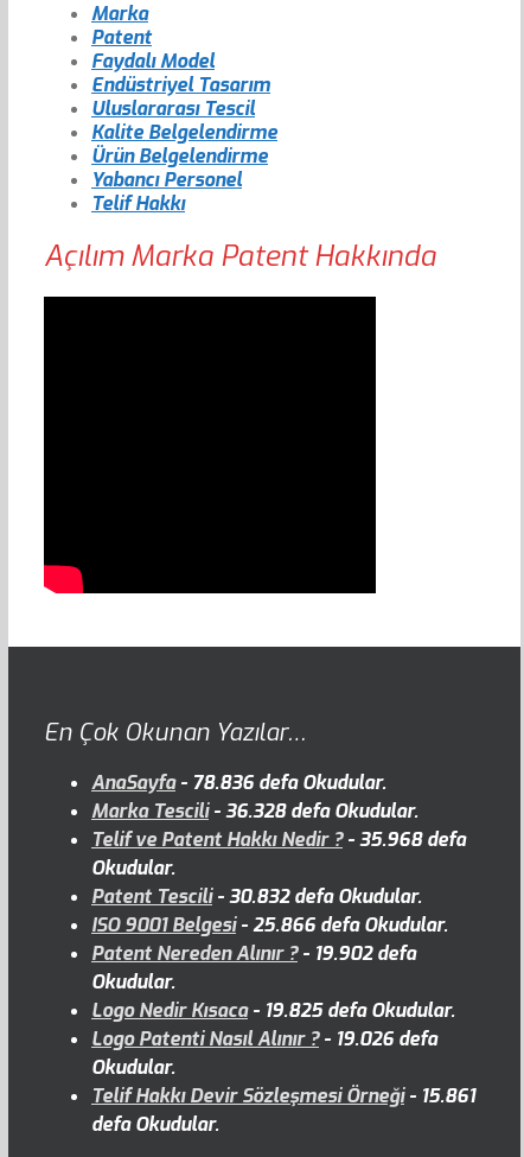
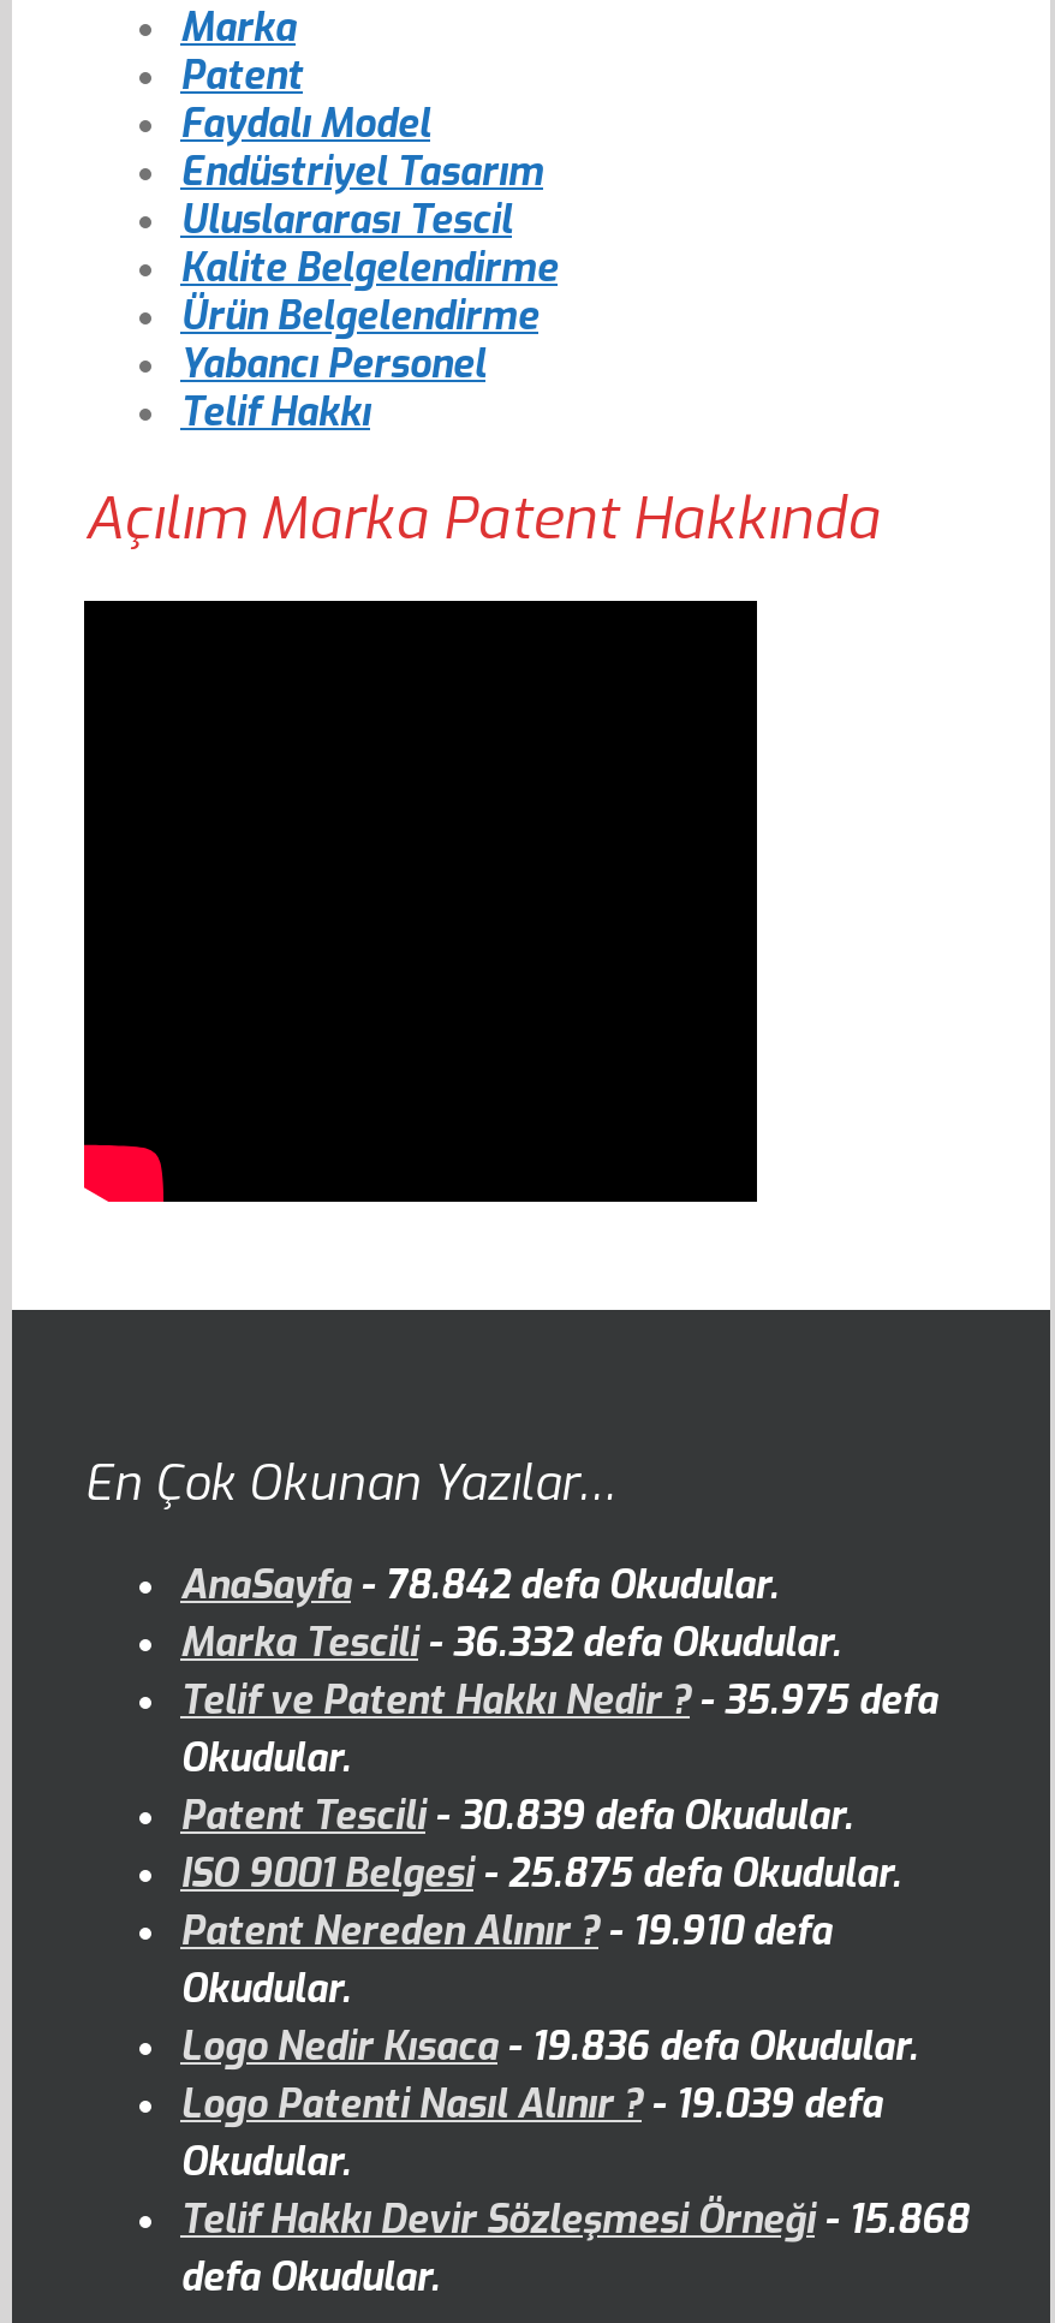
[91,770,386,795] AnaSayfa - 78.836 defa Okudular. -> [180,1560,779,1611] AnaSayfa - 78.842 defa Okudular.
[91,799,418,824] Marka Tescili - 36.328 defa Okudular. -> [180,1618,841,1669] Marka Tescili - 36.332 defa Okudular.
[91,827,466,852] Telif ve Patent Hakkı Nedir ? - 35.968 defa -> [180,1676,937,1726] Telif ve Patent Hakkı Nedir ? - 35.975 defa
[91,884,422,909] Patent Tescili - 30.832 defa Okudular. -> [180,1791,853,1842] Patent Tescili - 30.839 defa Okudular.
[91,913,448,938] ISO 9001 Belgesi - 25.866 defa Okudular. -> [180,1849,901,1899] ISO 9001 Belgesi - 25.875 defa Okudular.
[91,941,416,966] Patent Nereden Alınır ? - 19.902 defa -> [180,1906,832,1957] Patent Nereden Alınır ? - 19.910 defa
[91,998,455,1023] Logo Nedir Kısaca - 19.825 defa Okudular. -> [180,2022,918,2072] Logo Nedir Kısaca - 19.836 defa Okudular.
[91,1027,437,1052] Logo Patenti Nasıl Alınır ? - 19.026 defa -> [180,2080,882,2130] Logo Patenti Nasıl Alınır ? - 19.039 defa
[91,1084,475,1109] Telif Hakkı Devir Sözleşmesi Örneği - 15.861 -> [180,2195,968,2245] Telif Hakkı Devir Sözleşmesi Örneği - 15.868

